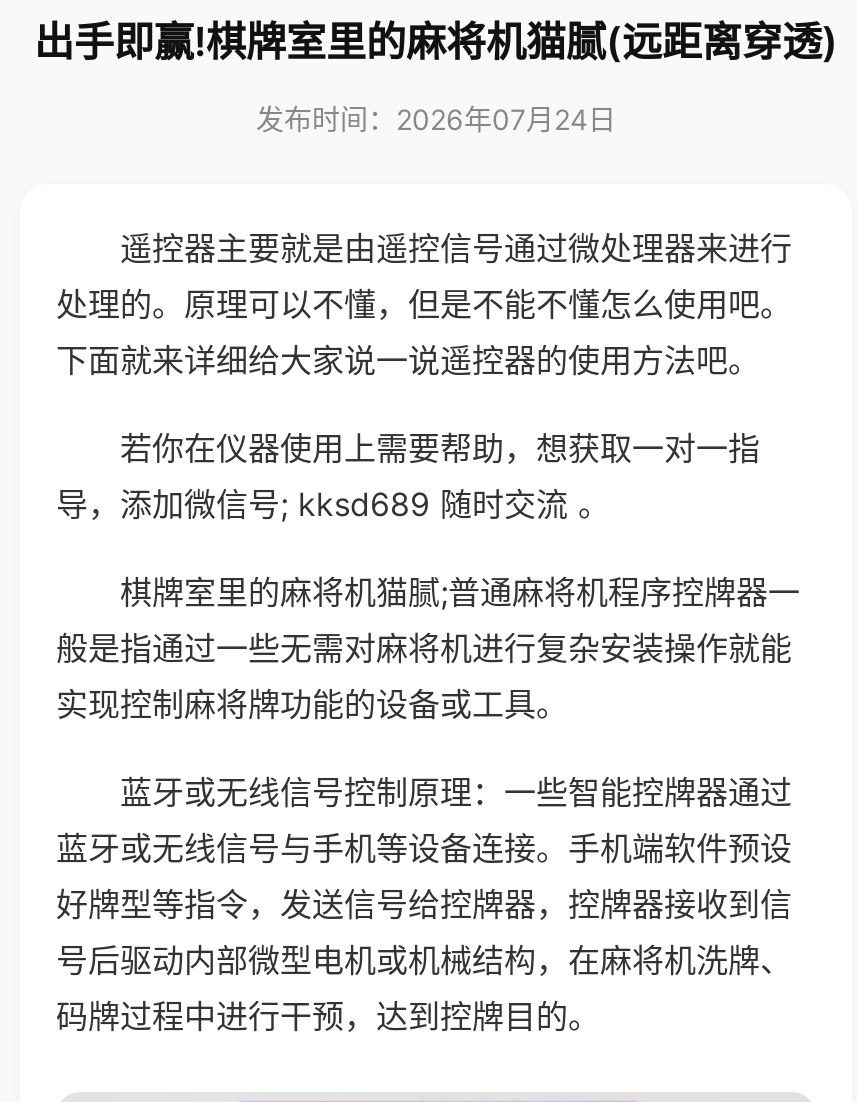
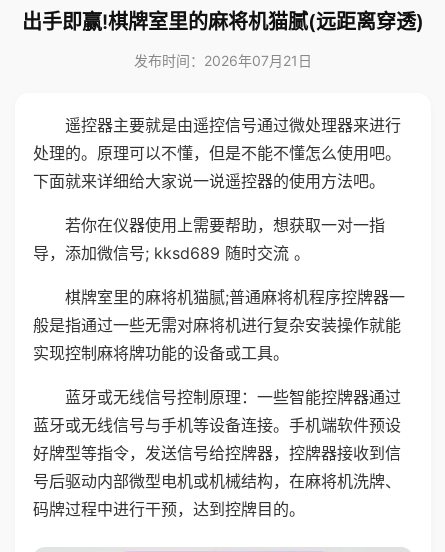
[256,102,616,136] 发布时间：2026年07月24日 -> [134,52,312,69] 发布时间：2026年07月21日

